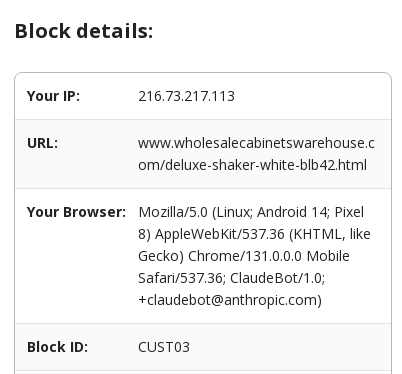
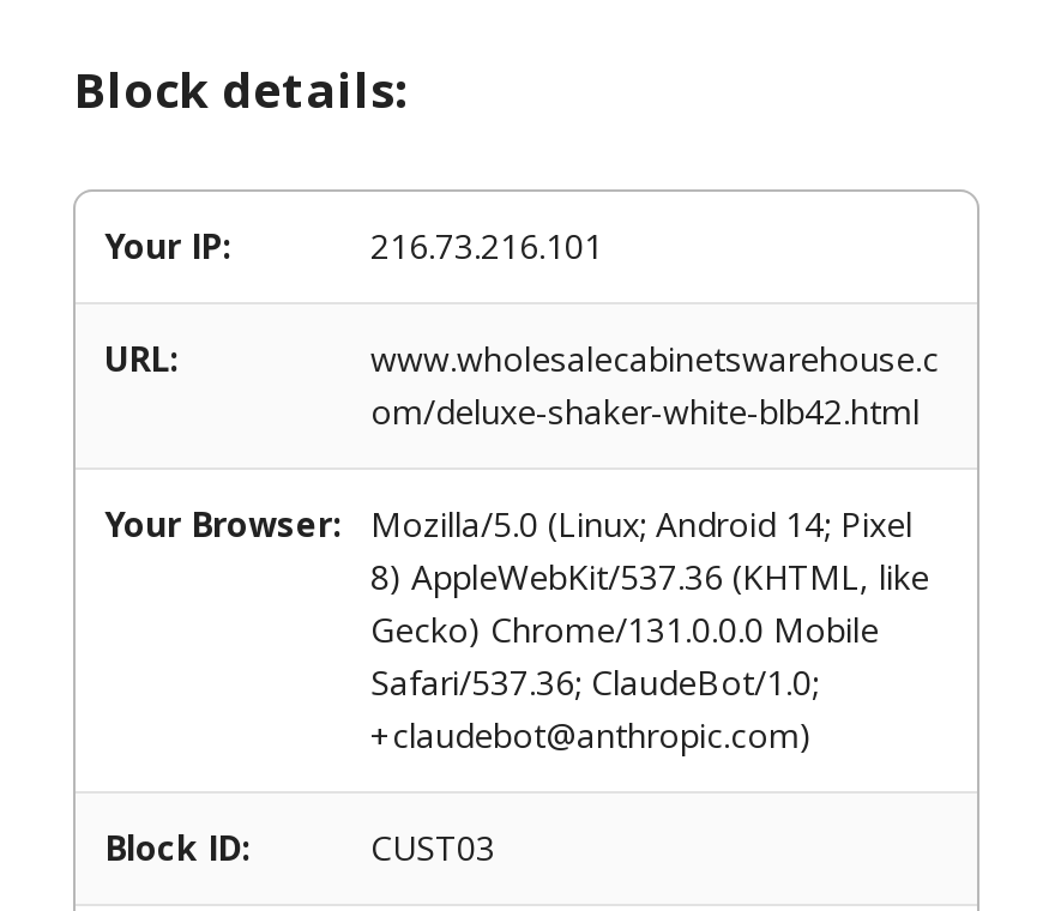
[138,86,235,105] 216.73.217.113 -> [370,223,603,269] 216.73.216.101

